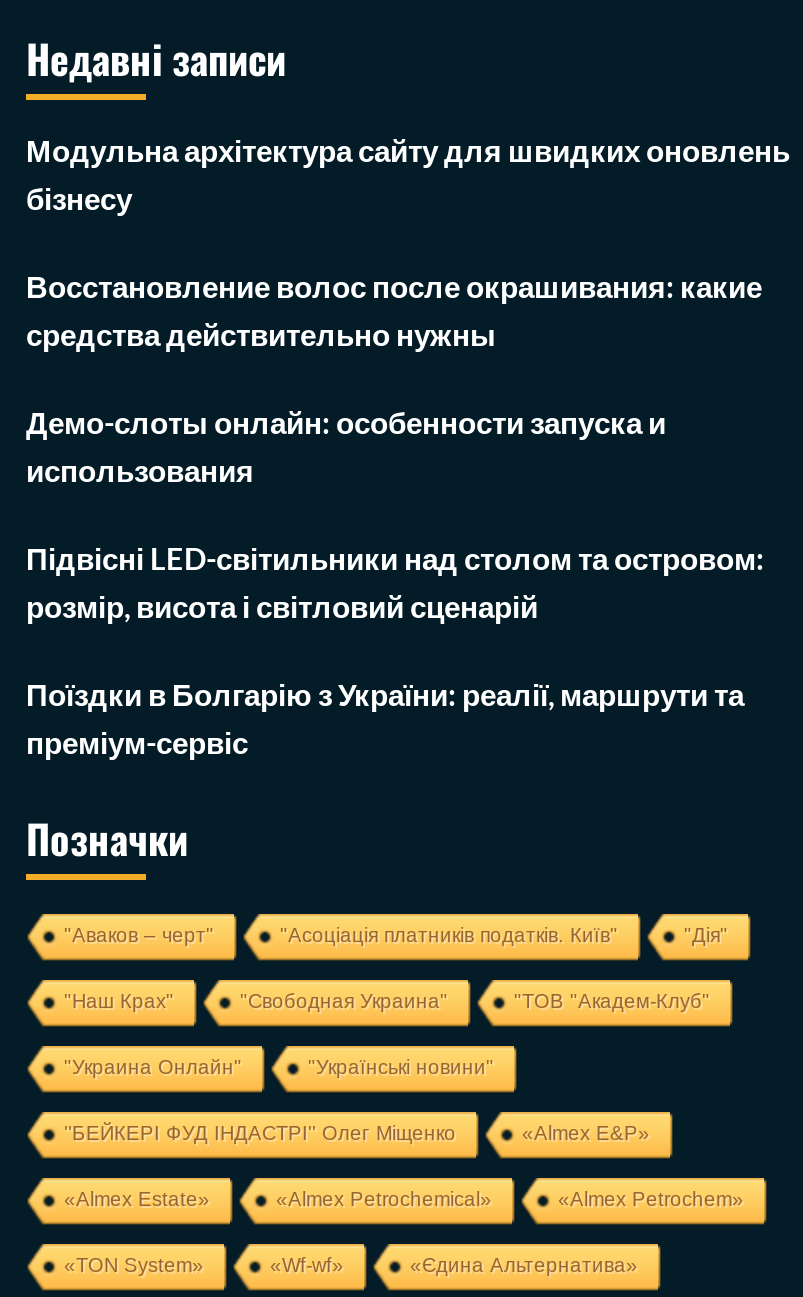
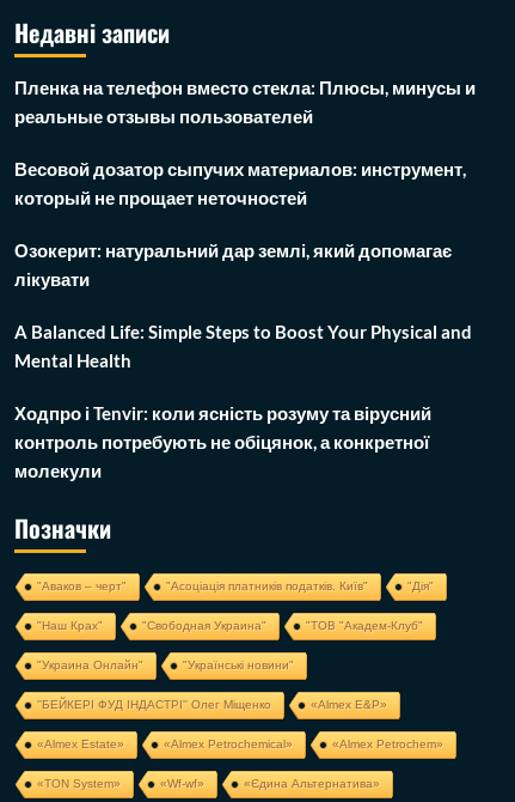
[26,132,790,216] Модульна архітектура сайту для швидких оновлень | бізнесу -> [14,76,476,127] Пленка на телефон вместо стекла: Плюсы, минусы и | реальные отзывы пользователей
[26,268,762,352] Восстановление волос после окрашивания: какие | средства действительно нужны -> [14,158,466,208] Весовой дозатор сыпучих материалов: инструмент, | который не прощает неточностей
[26,404,666,488] Демо-слоты онлайн: особенности запуска и | использования -> [14,239,452,290] Озокерит: натуральний дар землі, який допомагає | лікувати
[26,540,764,624] Підвісні LED-світильники над столом та островом: | розмір, висота і світловий сценарій -> [14,321,472,371] A Balanced Life: Simple Steps to Boost Your Physical and | Mental Health
[26,676,744,760] Поїздки в Болгарію з України: реалії, маршрути та | преміум-сервіс -> [14,402,431,481] Ходпро і Tenvir: коли ясність розуму та вірусний | контроль потребують не обіцянок, а конкретної | молекули

